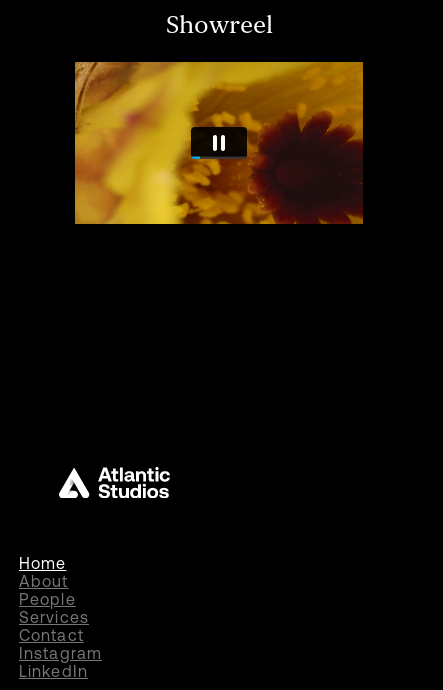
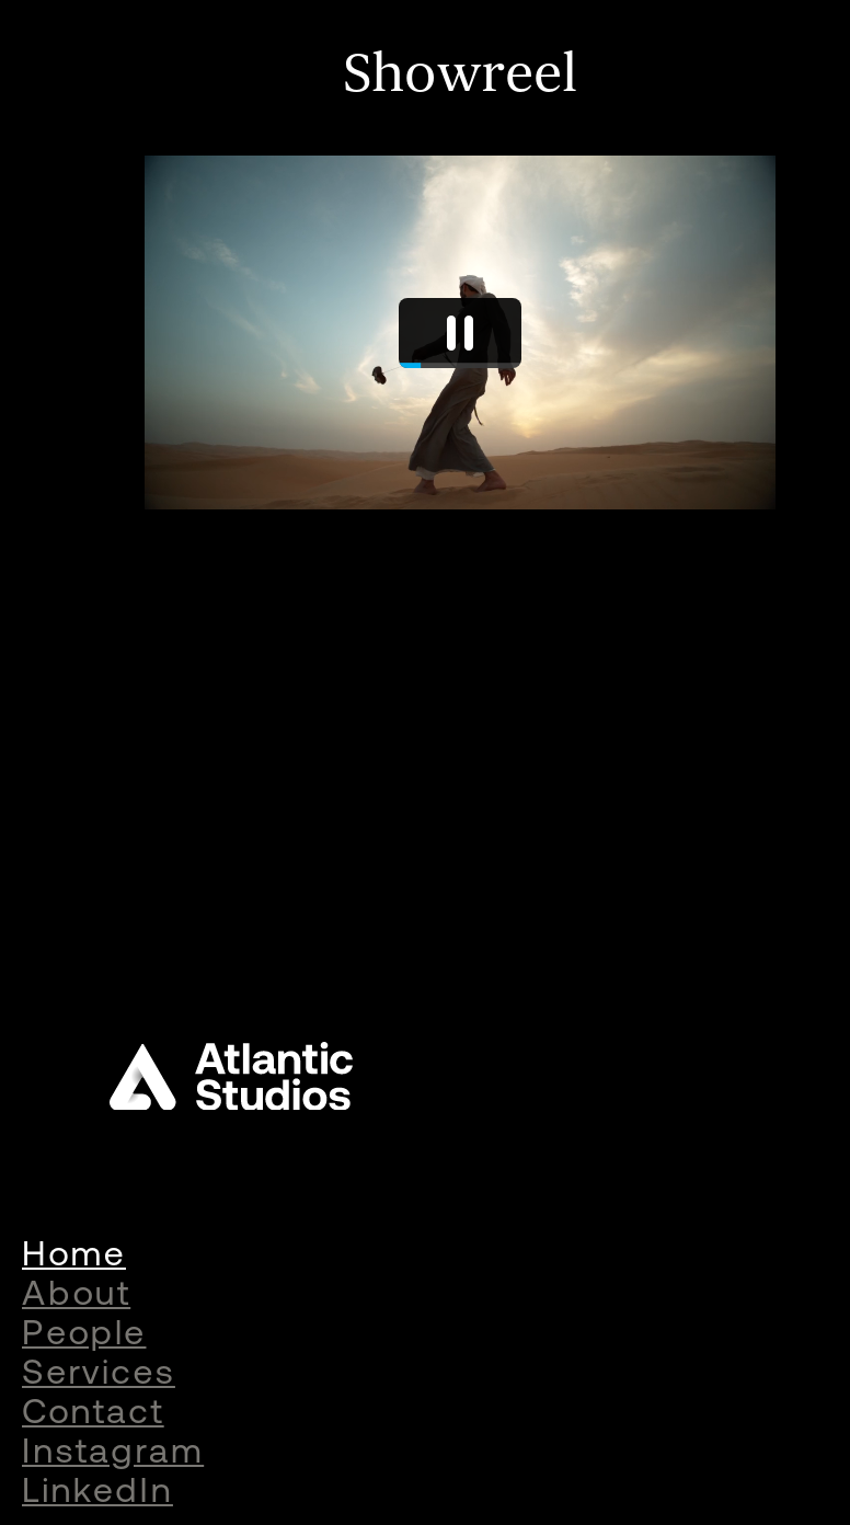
[74,61,364,225] [image] -> [145,152,776,509] [image]

